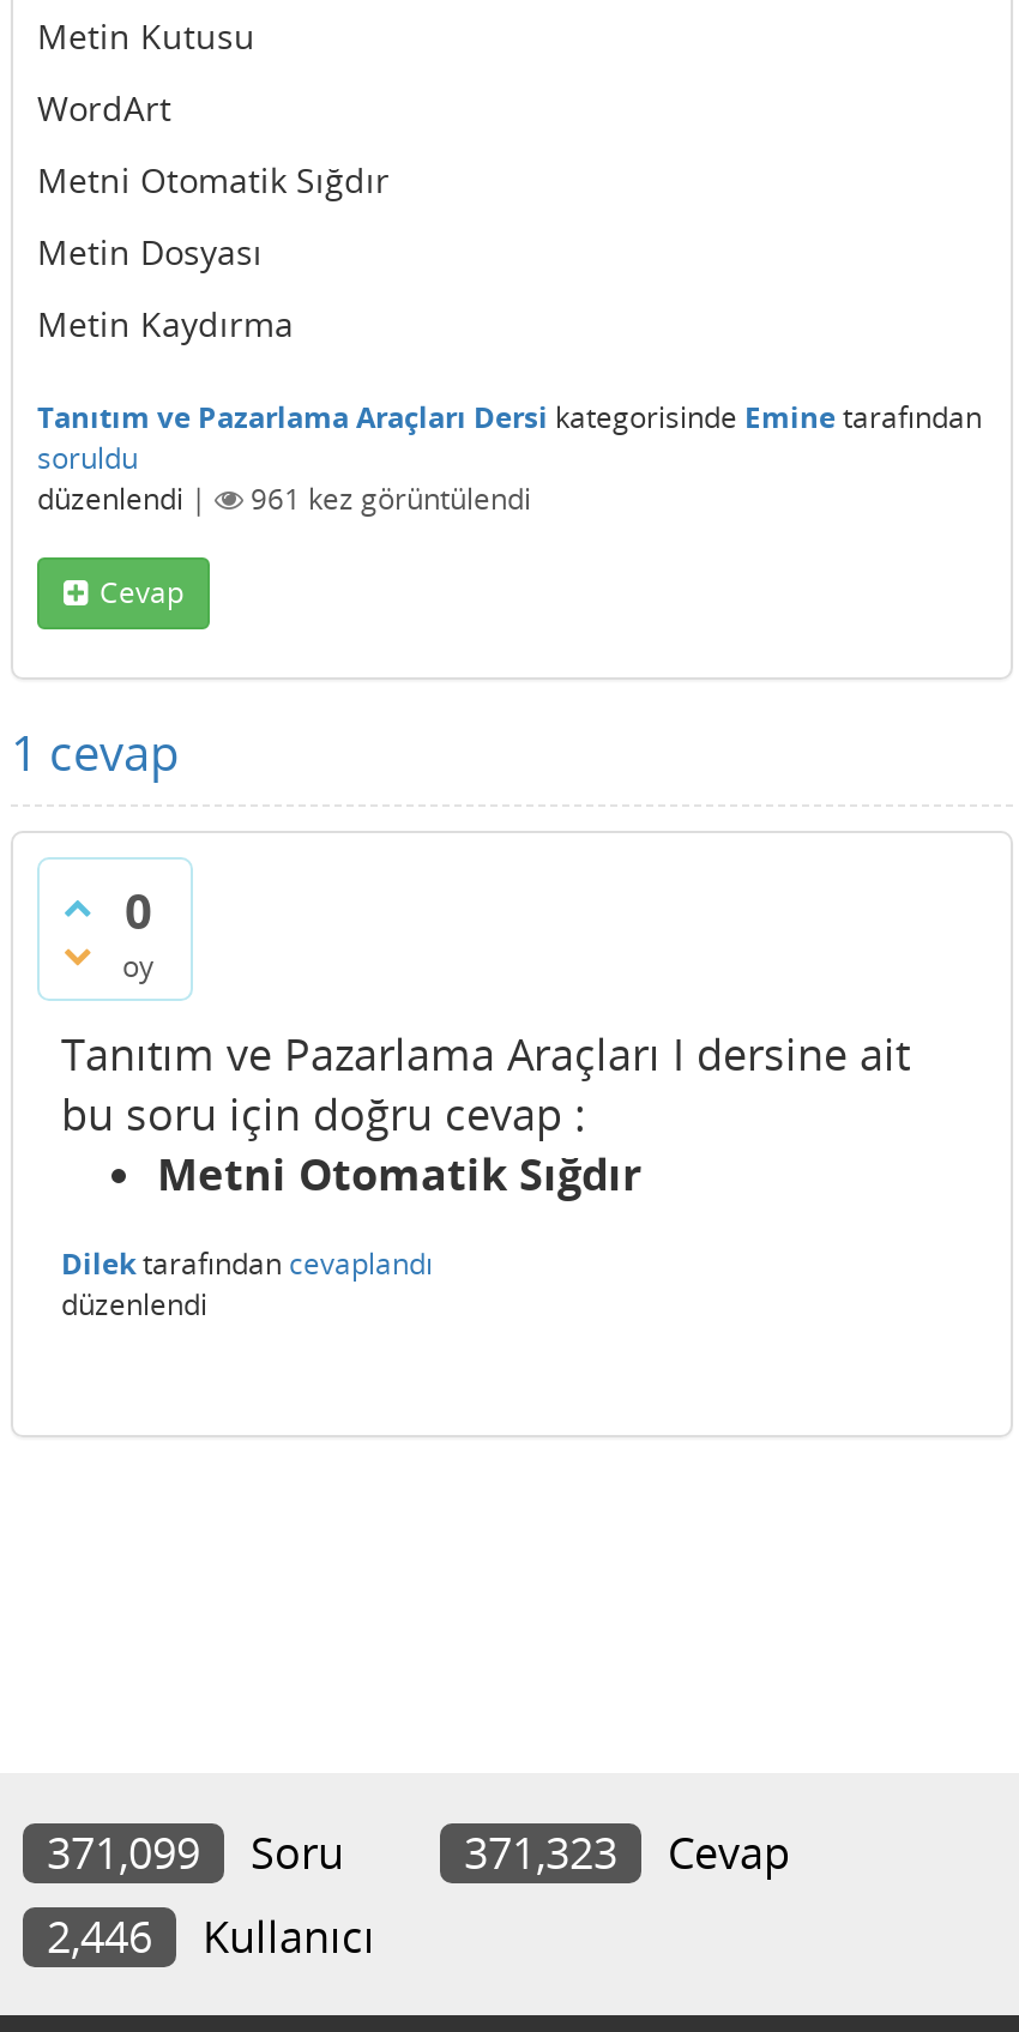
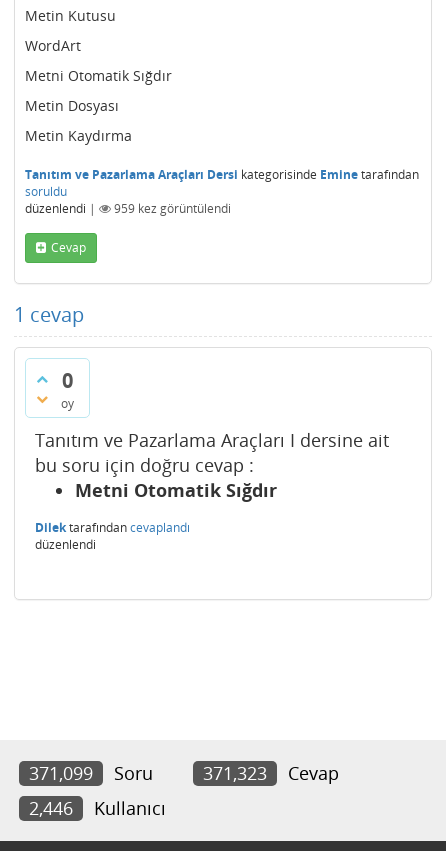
[251,478,531,519] 961 kez görüntülendi -> [114,200,231,217] 959 kez görüntülendi

